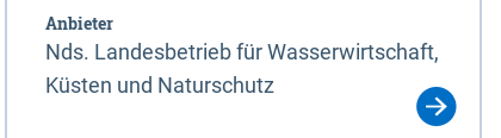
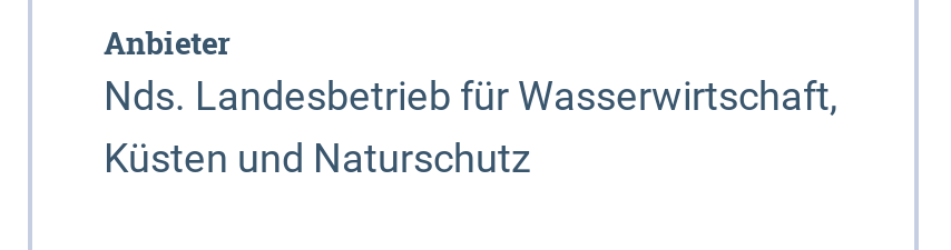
[415,86,458,127] [image] -> none

